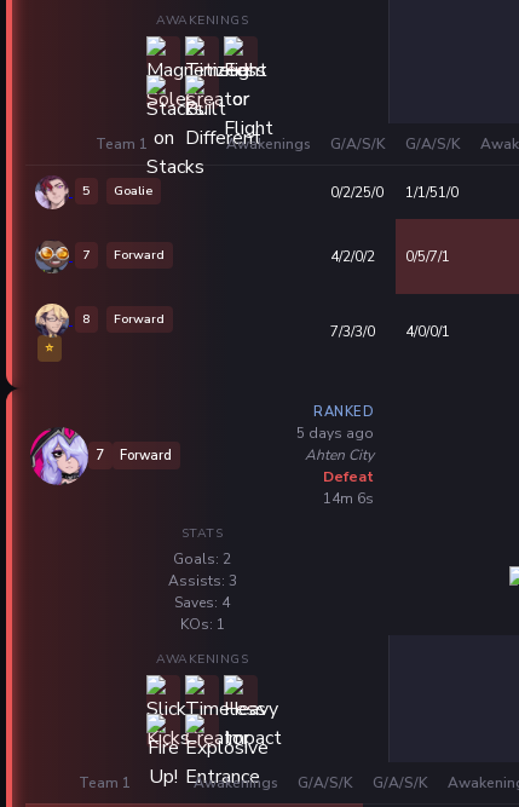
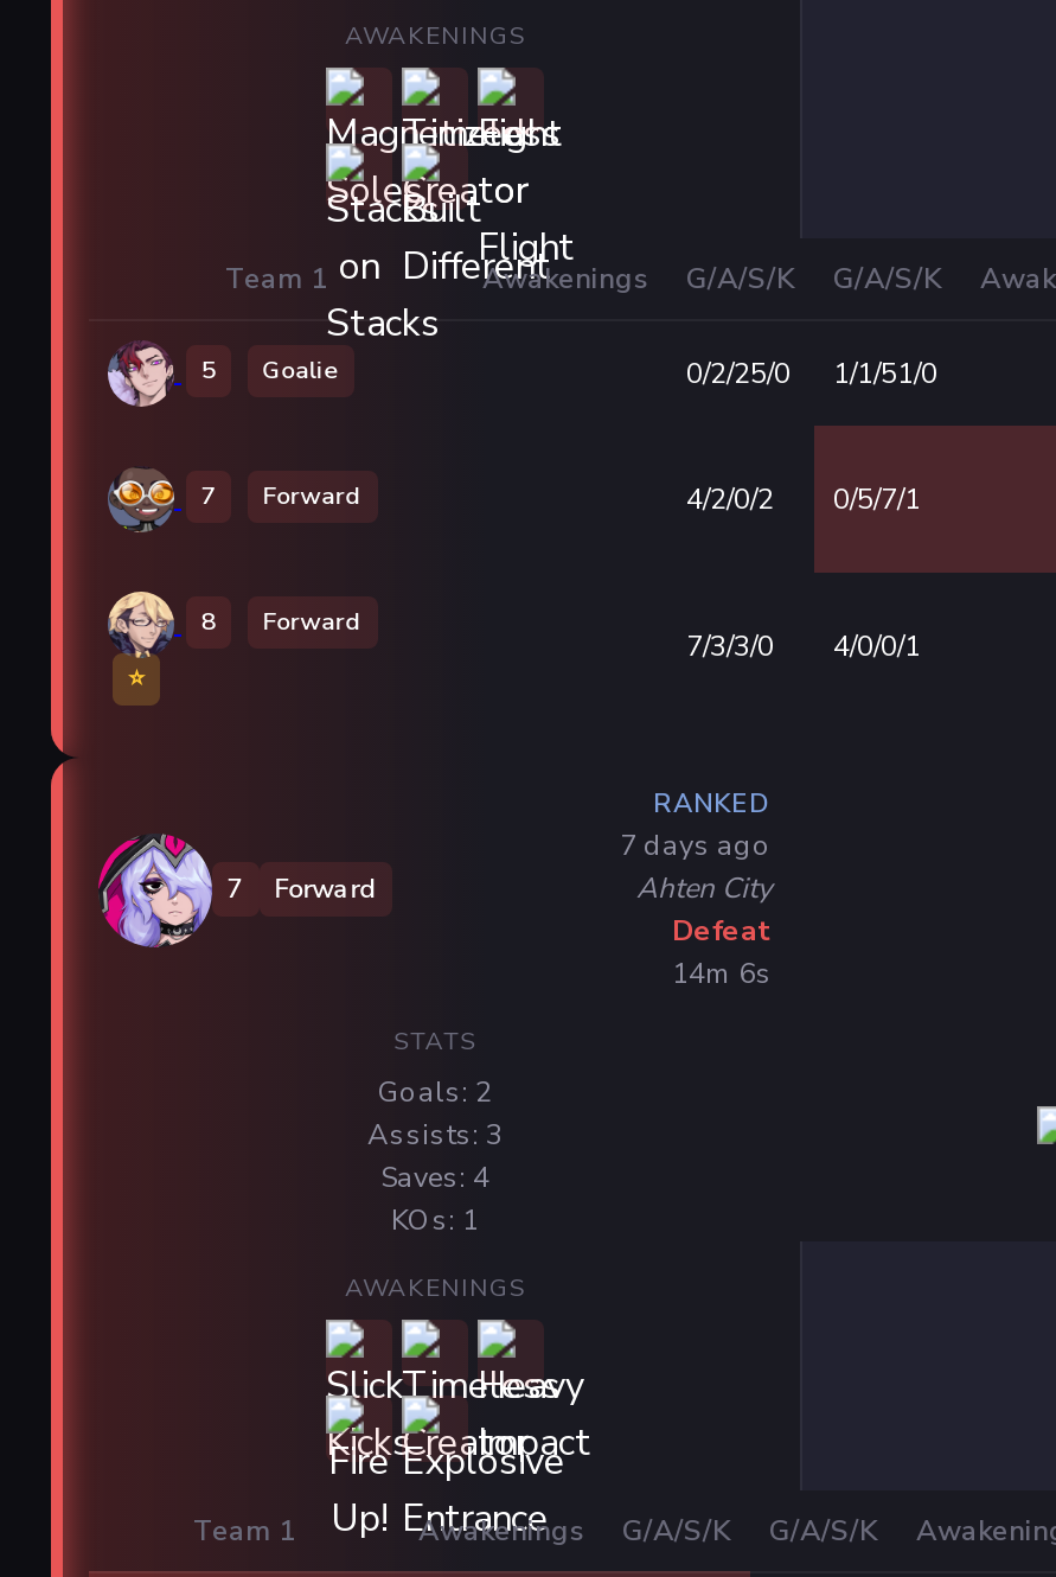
[296,423,374,442] 5 days ago -> [620,826,772,864] 7 days ago

